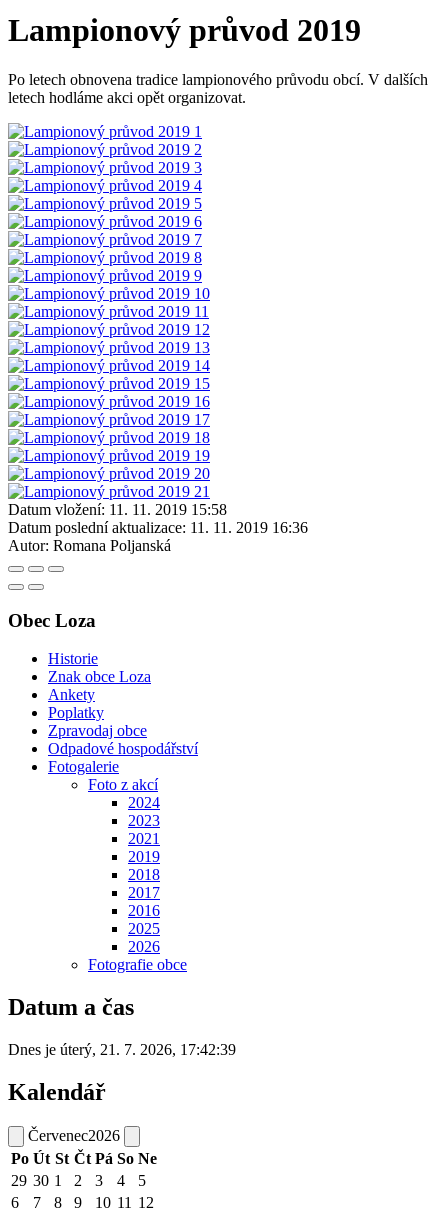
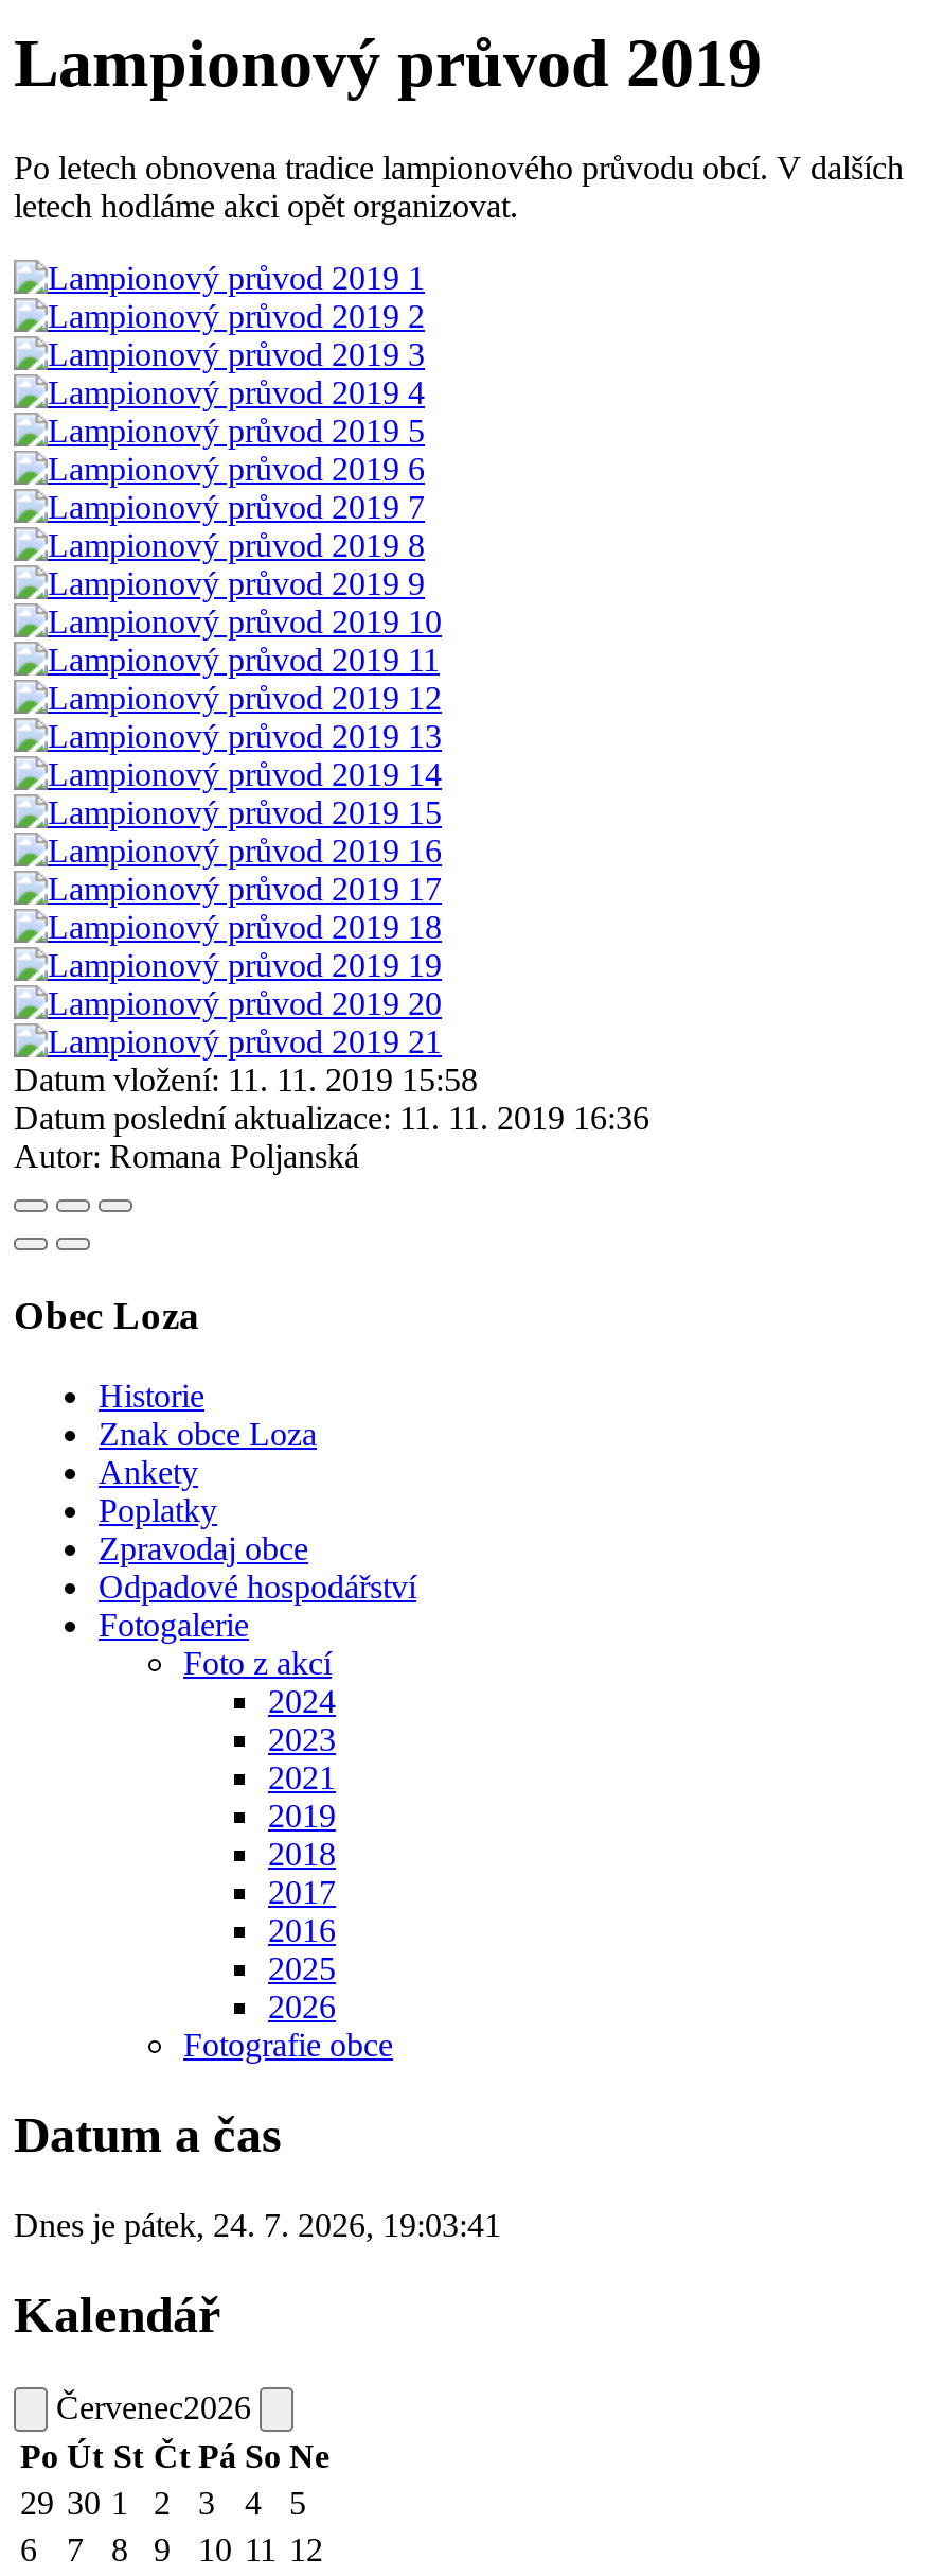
[8,1041,236,1058] Dnes je úterý, 21. 7. 2026, 17:42:39 -> [14,2207,501,2243] Dnes je pátek, 24. 7. 2026, 19:03:41

